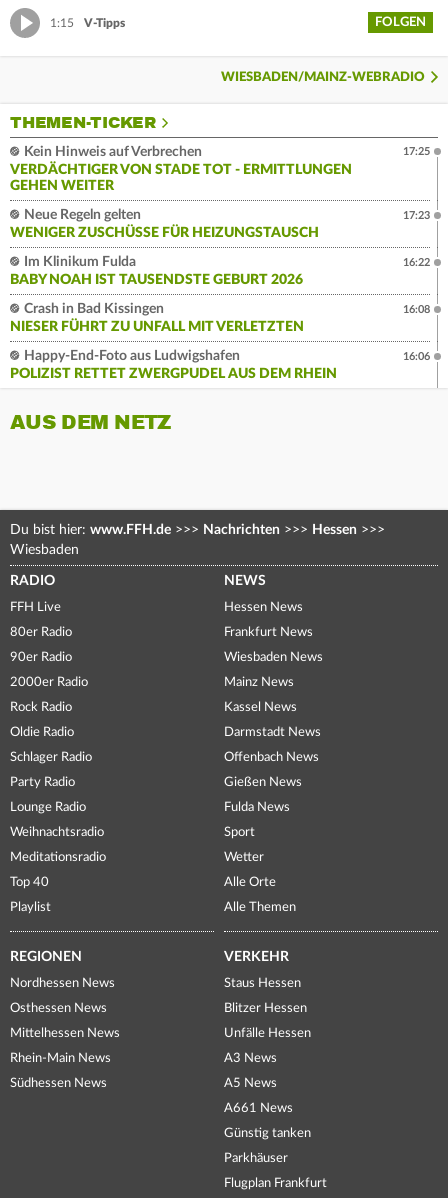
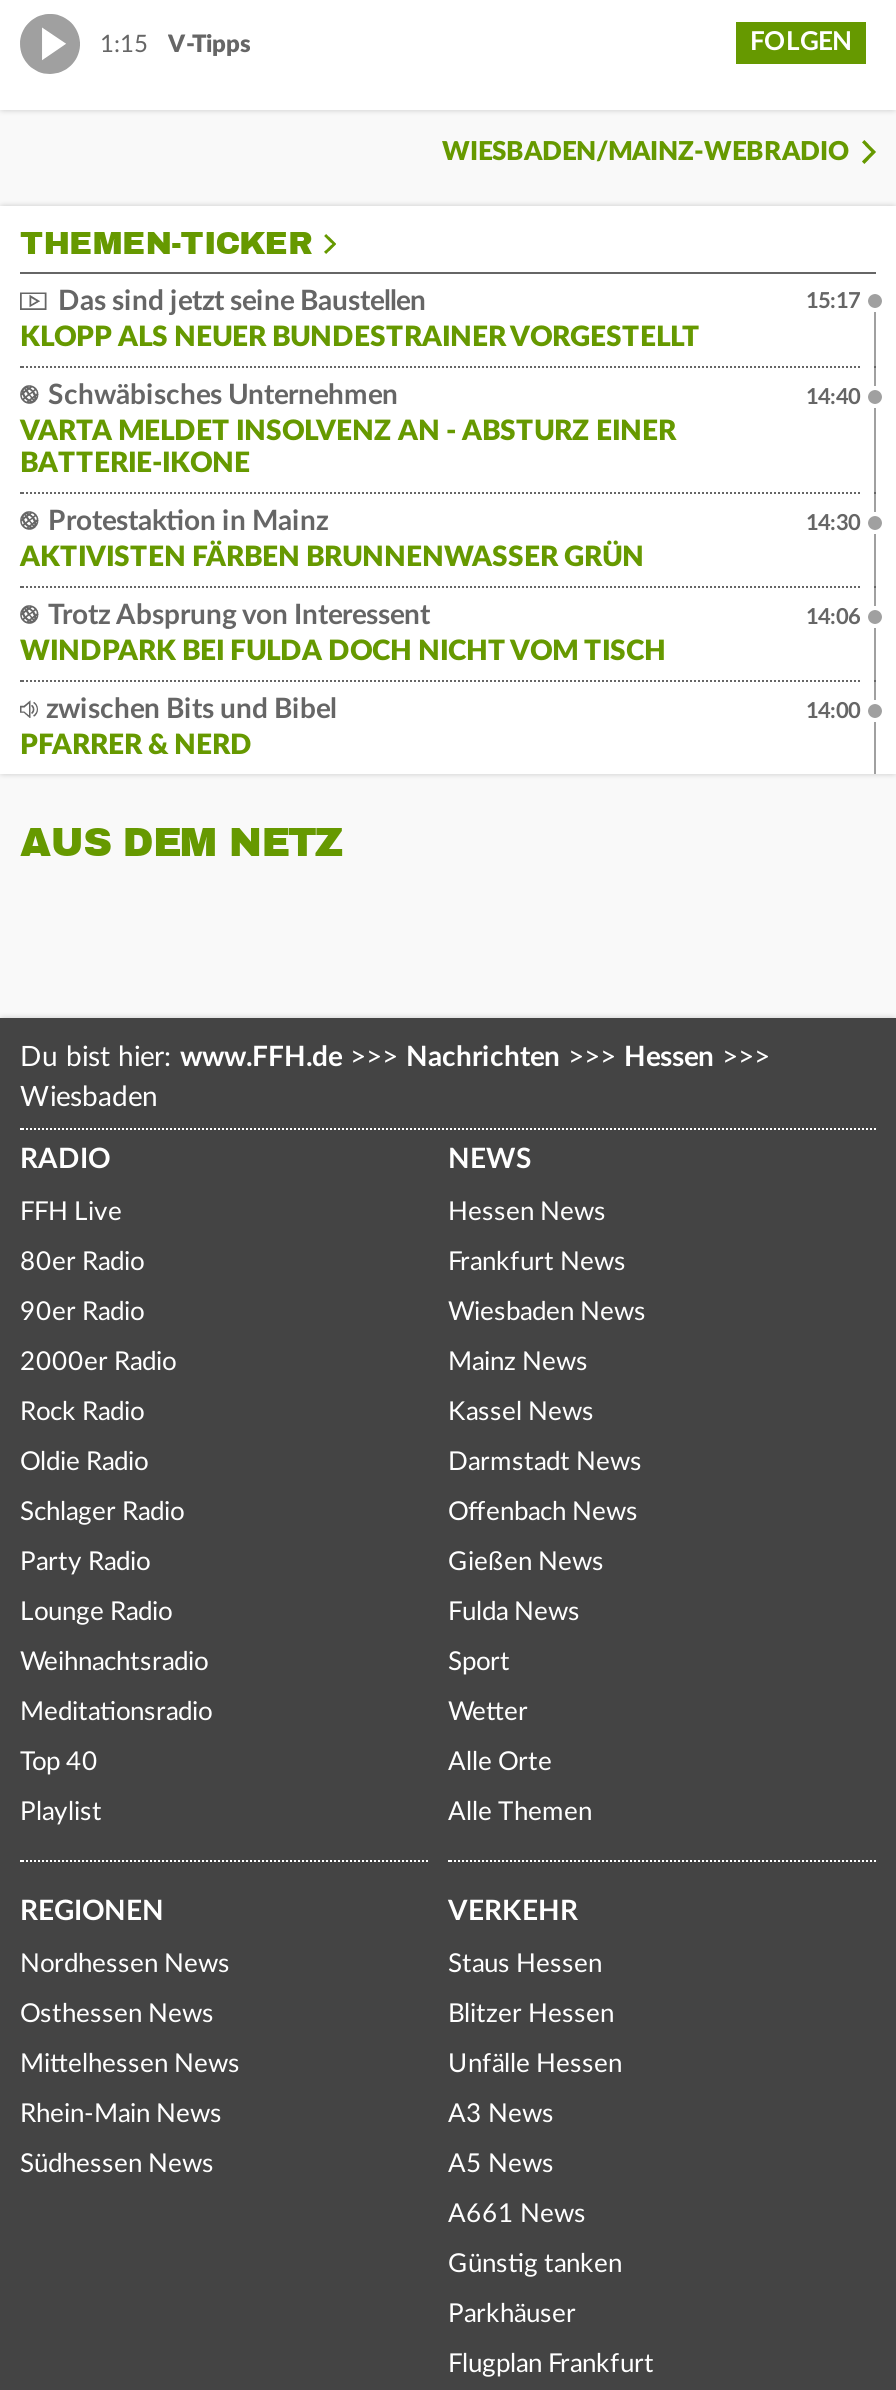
[10,145,352,193] Kein Hinweis auf Verbrechen | VERDÄCHTIGER VON STADE TOT - ERMITTLUNGEN | GEHEN WEITER -> [20,288,700,352] Das sind jetzt seine Baustellen | KLOPP ALS NEUER BUNDESTRAINER VORGESTELLT
[403,146,430,157] 17:25 -> [806,290,860,312] 15:17
[10,208,319,240] Neue Regeln gelten | WENIGER ZUSCHÜSSE FÜR HEIZUNGSTAUSCH -> [20,382,676,478] Schwäbisches Unternehmen | VARTA MELDET INSOLVENZ AN - ABSTURZ EINER | BATTERIE-IKONE
[403,210,430,221] 17:23 -> [806,386,860,408] 14:40
[10,255,303,287] Im Klinikum Fulda | BABY NOAH IST TAUSENDSTE GEBURT 2026 -> [20,508,644,572] Protestaktion in Mainz | AKTIVISTEN FÄRBEN BRUNNENWASSER GRÜN
[403,257,430,268] 16:22 -> [806,512,860,534] 14:30
[10,302,304,334] Crash in Bad Kissingen | NIESER FÜHRT ZU UNFALL MIT VERLETZTEN -> [20,602,666,666] Trotz Absprung von Interessent | WINDPARK BEI FULDA DOCH NICHT VOM TISCH
[403,304,430,315] 16:08 -> [806,606,860,628] 14:06
[10,349,337,381] Happy-End-Foto aus Ludwigshafen | POLIZIST RETTET ZWERGPUDEL AUS DEM RHEIN -> [20,696,336,760] zwischen Bits und Bibel | PFARRER & NERD
[403,351,430,362] 16:06 -> [806,700,860,722] 14:00

